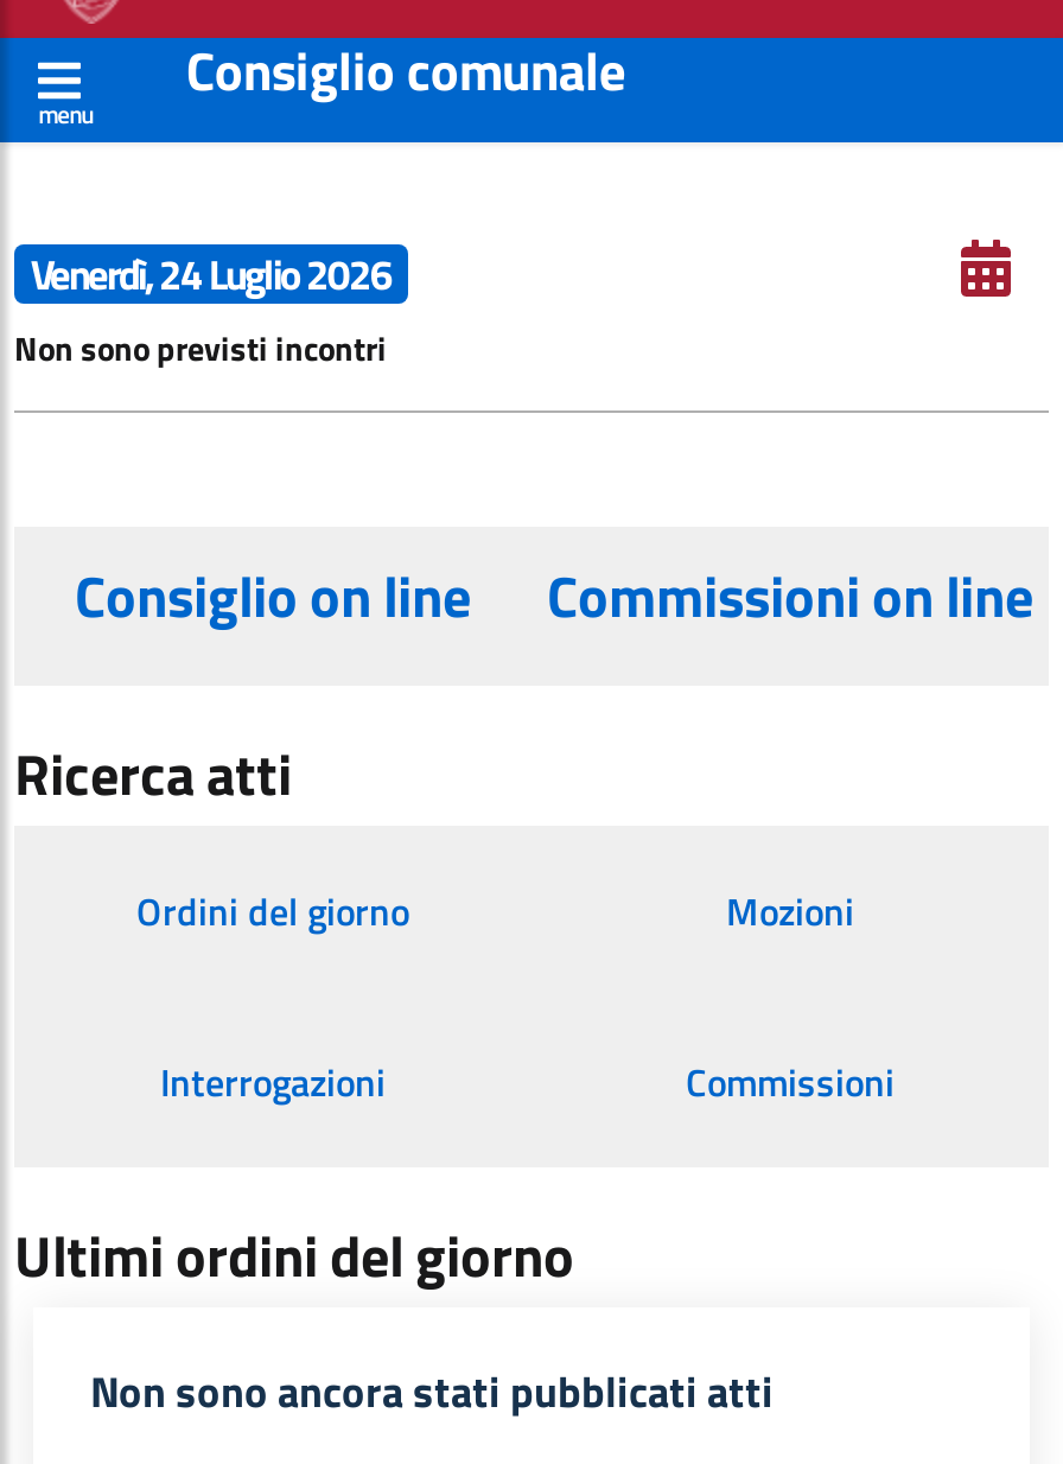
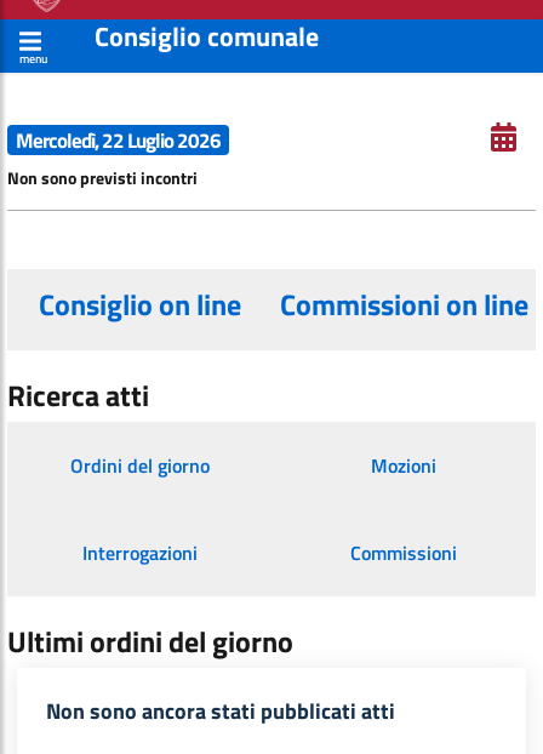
[31,242,391,306] Venerdì, 24 Luglio 2026 -> [16,124,220,156] Mercoledì, 22 Luglio 2026

